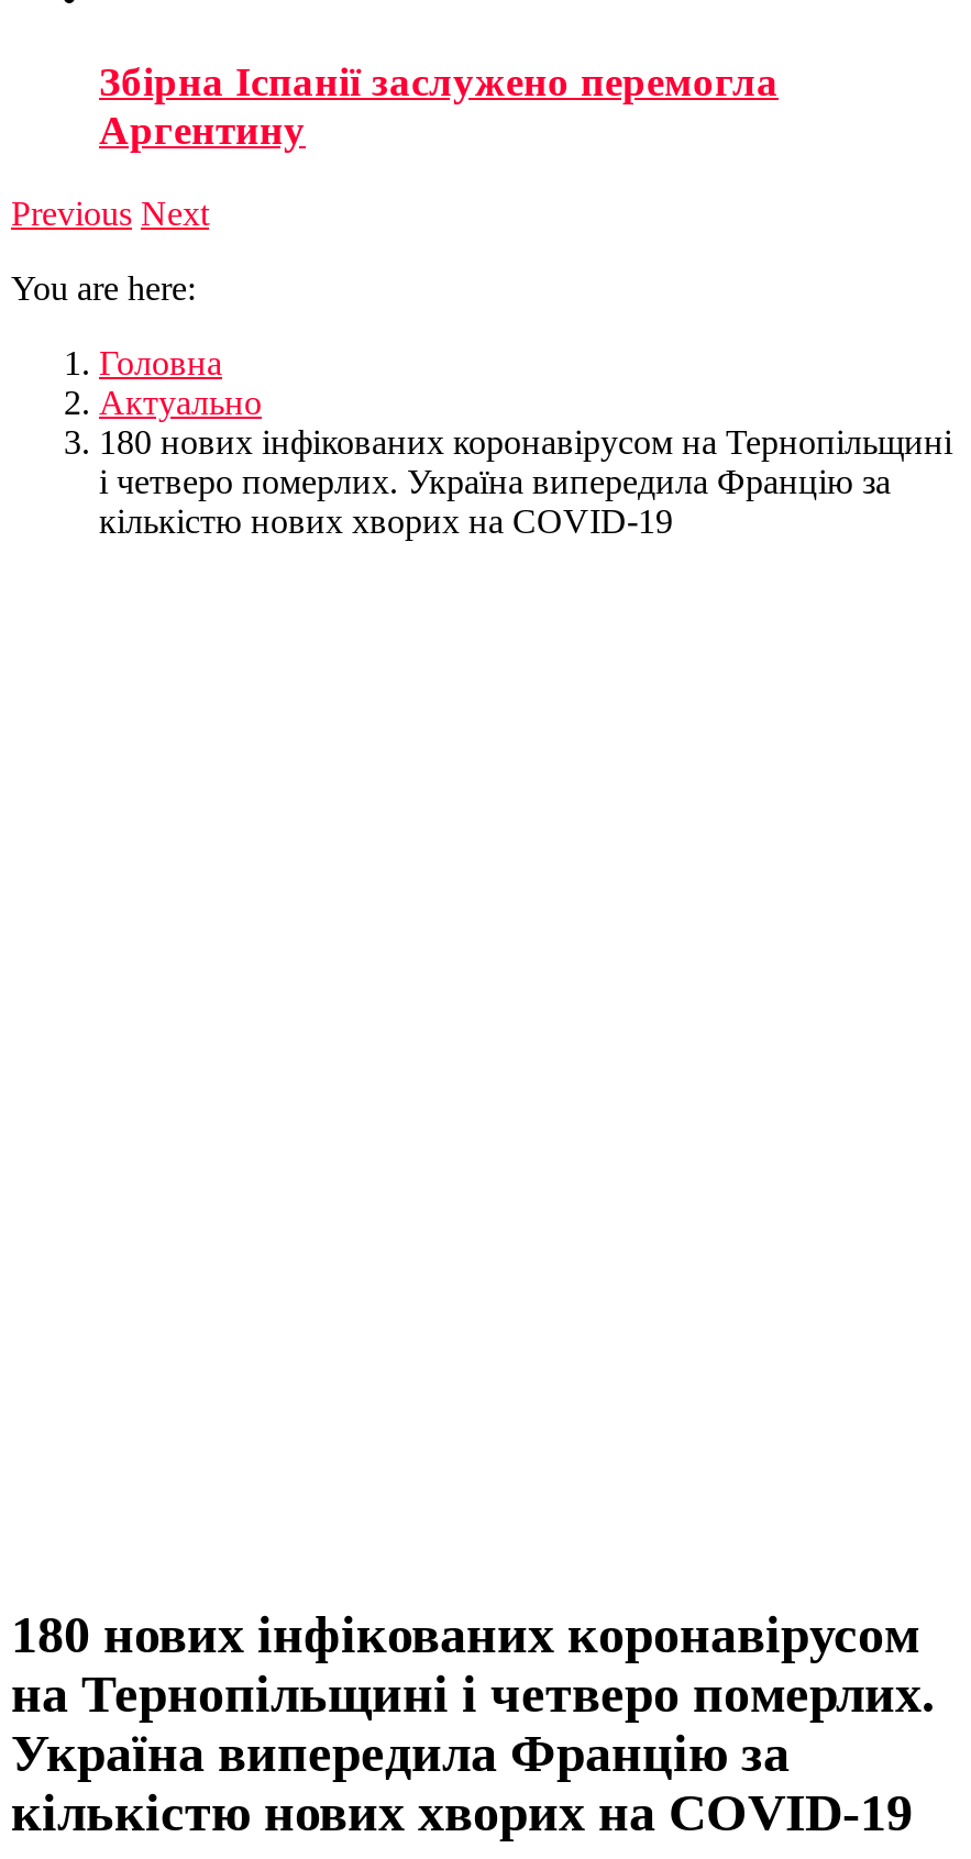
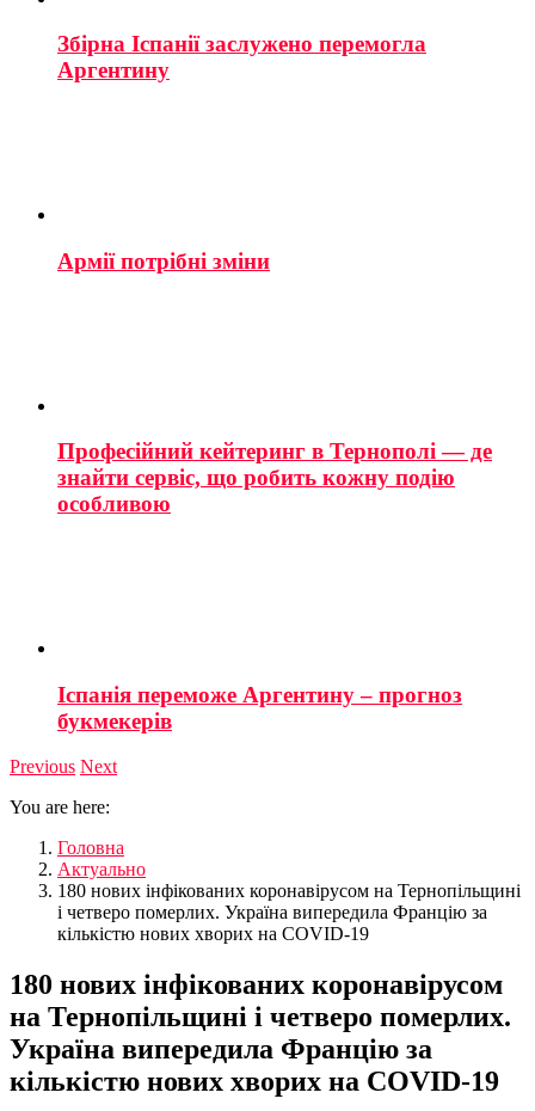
none -> [57,248,270,273] Армії потрібні зміни
none -> [57,439,492,516] Професійний кейтеринг в Тернополі — де | знайти сервіс, що робить кожну подію | особливою
none -> [57,682,462,733] Іспанія переможе Аргентину – прогноз | букмекерів
moved [11,196,952,541] -> [10,757,521,944]: Previous Next | You are here: | Головна | Актуально | 180 нових інфікованих коронавірусом на Тернопільщині | і четверо померлих. Україна випередила Францію за | кількістю нових хворих на COVID-19

